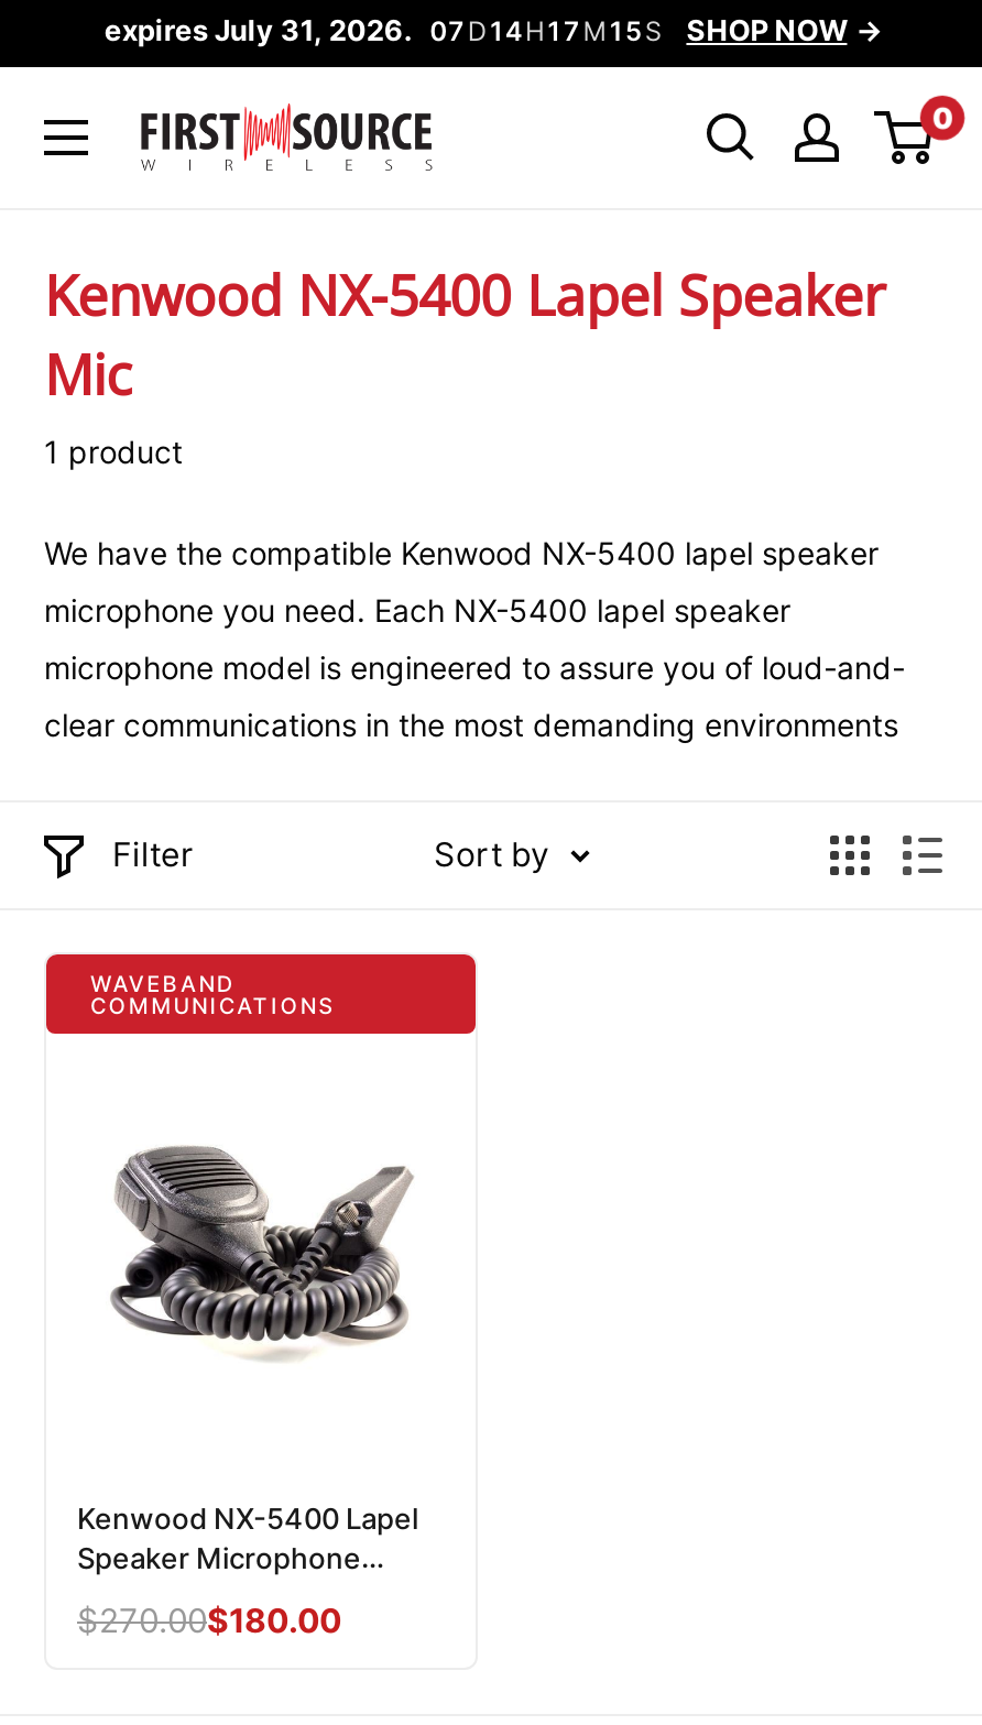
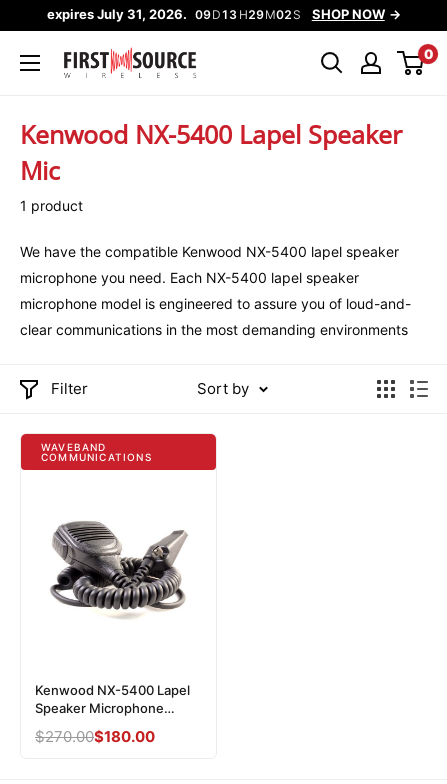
[104,12,663,47] expires July 31, 2026. 07 D14 H 17 M 15 S -> [47,6,301,22] expires July 31, 2026. 09 D13 H 29 M 02 S

